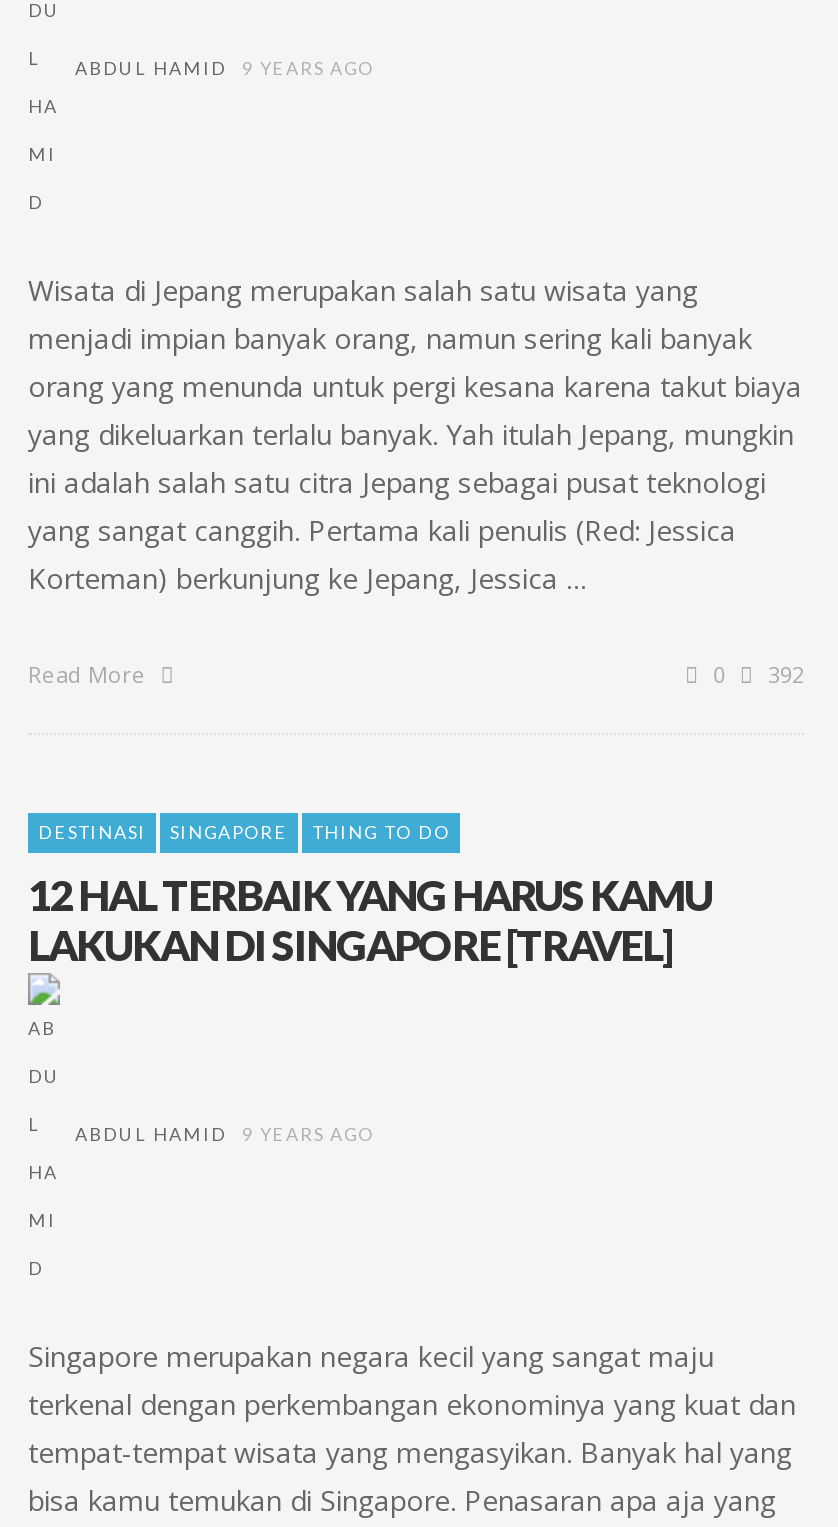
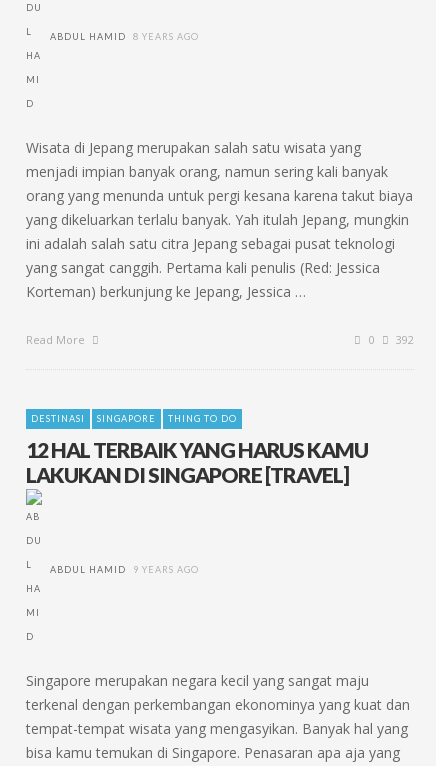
[75,57,374,79] ABDUL HAMID 9 YEARS AGO -> [49,31,199,42] ABDUL HAMID 8 YEARS AGO

